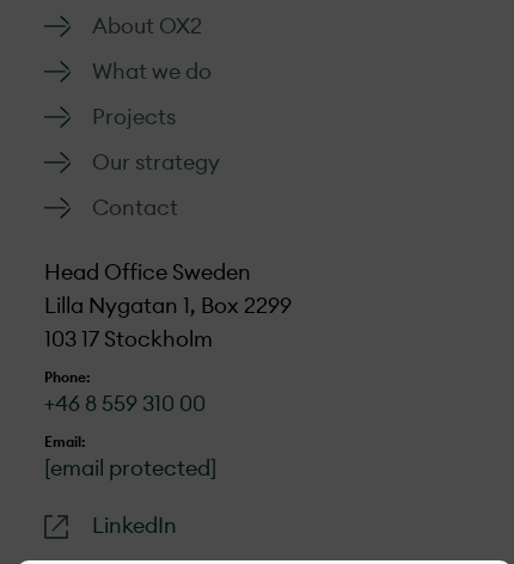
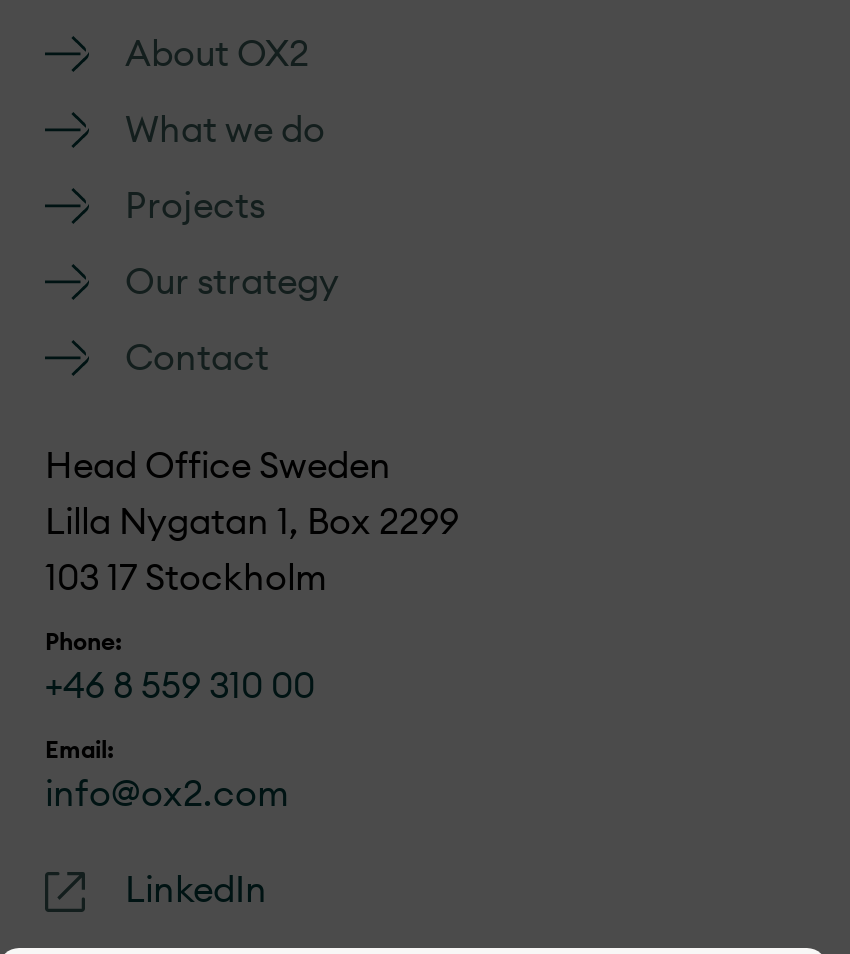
[44,458,216,479] [email protected] -> [45,776,289,812] info@ox2.com

